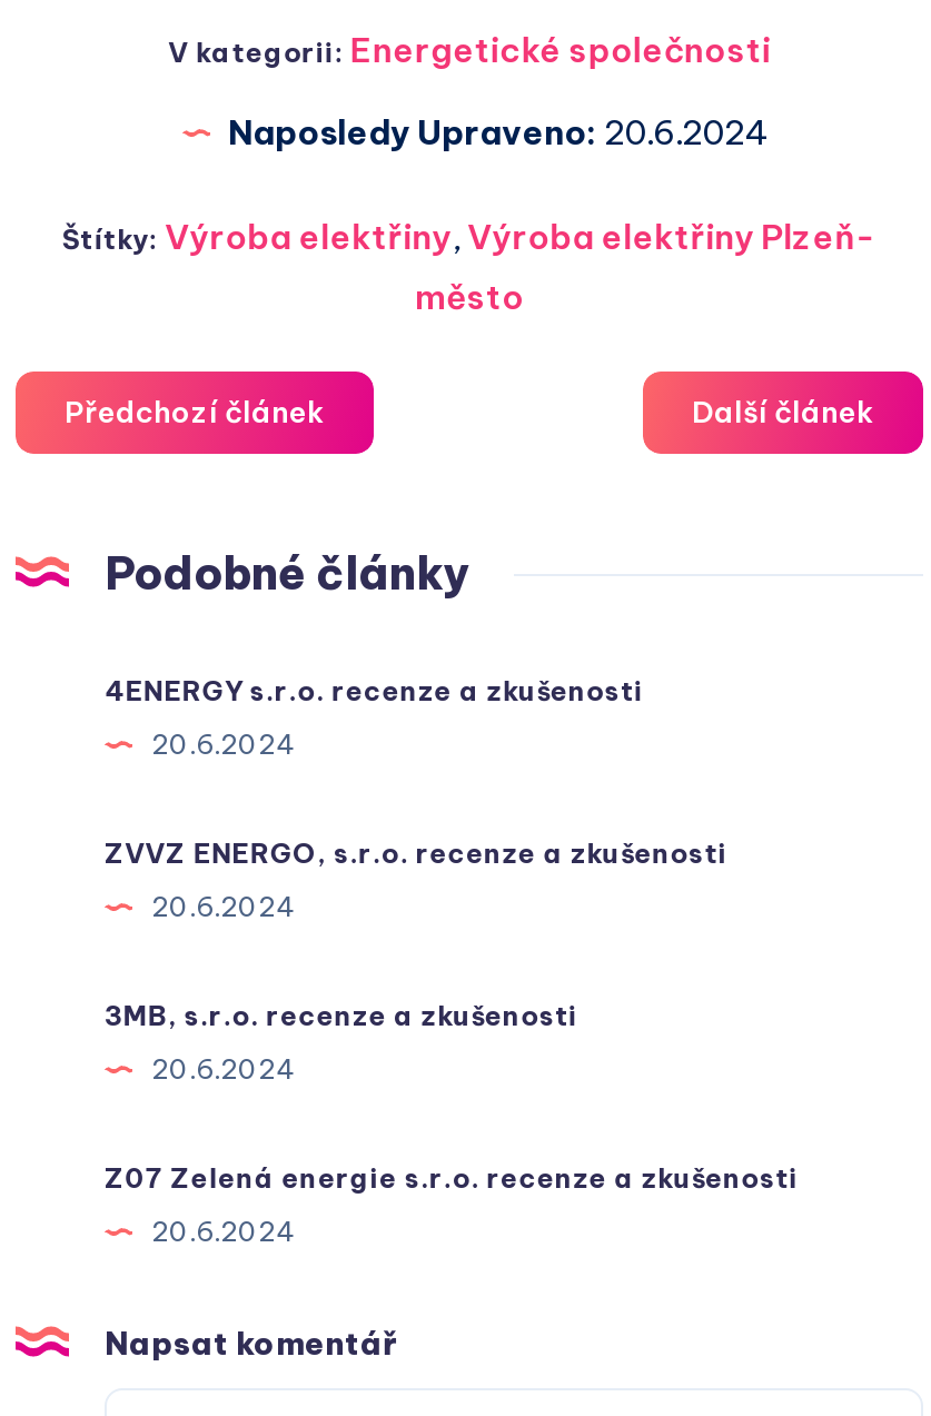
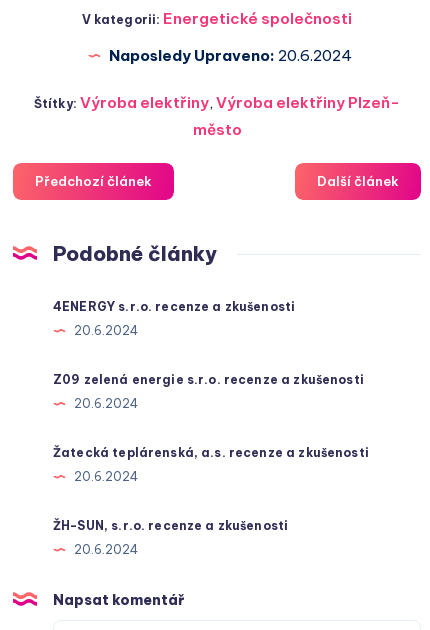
[105,837,727,870] ZVVZ ENERGO, s.r.o. recenze a zkušenosti -> [53,372,364,387] Z09 zelená energie s.r.o. recenze a zkušenosti
[105,999,578,1032] 3MB, s.r.o. recenze a zkušenosti -> [53,445,369,460] Žatecká teplárenská, a.s. recenze a zkušenosti
[105,1161,798,1195] Z07 Zelená energie s.r.o. recenze a zkušenosti -> [53,518,288,533] ŽH-SUN, s.r.o. recenze a zkušenosti

